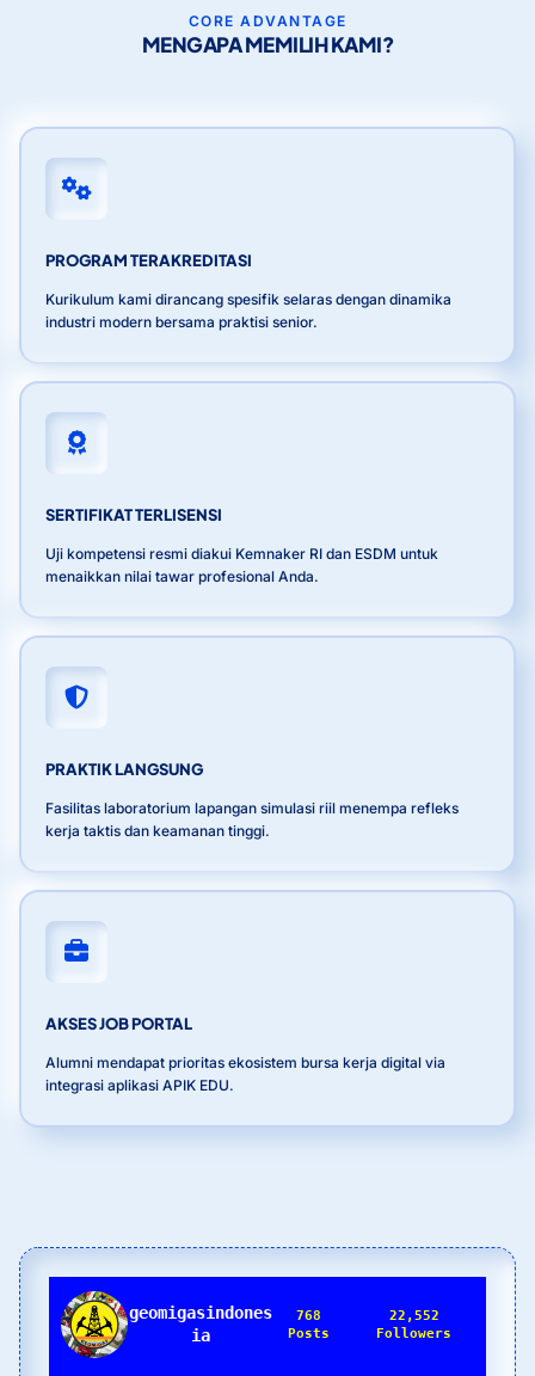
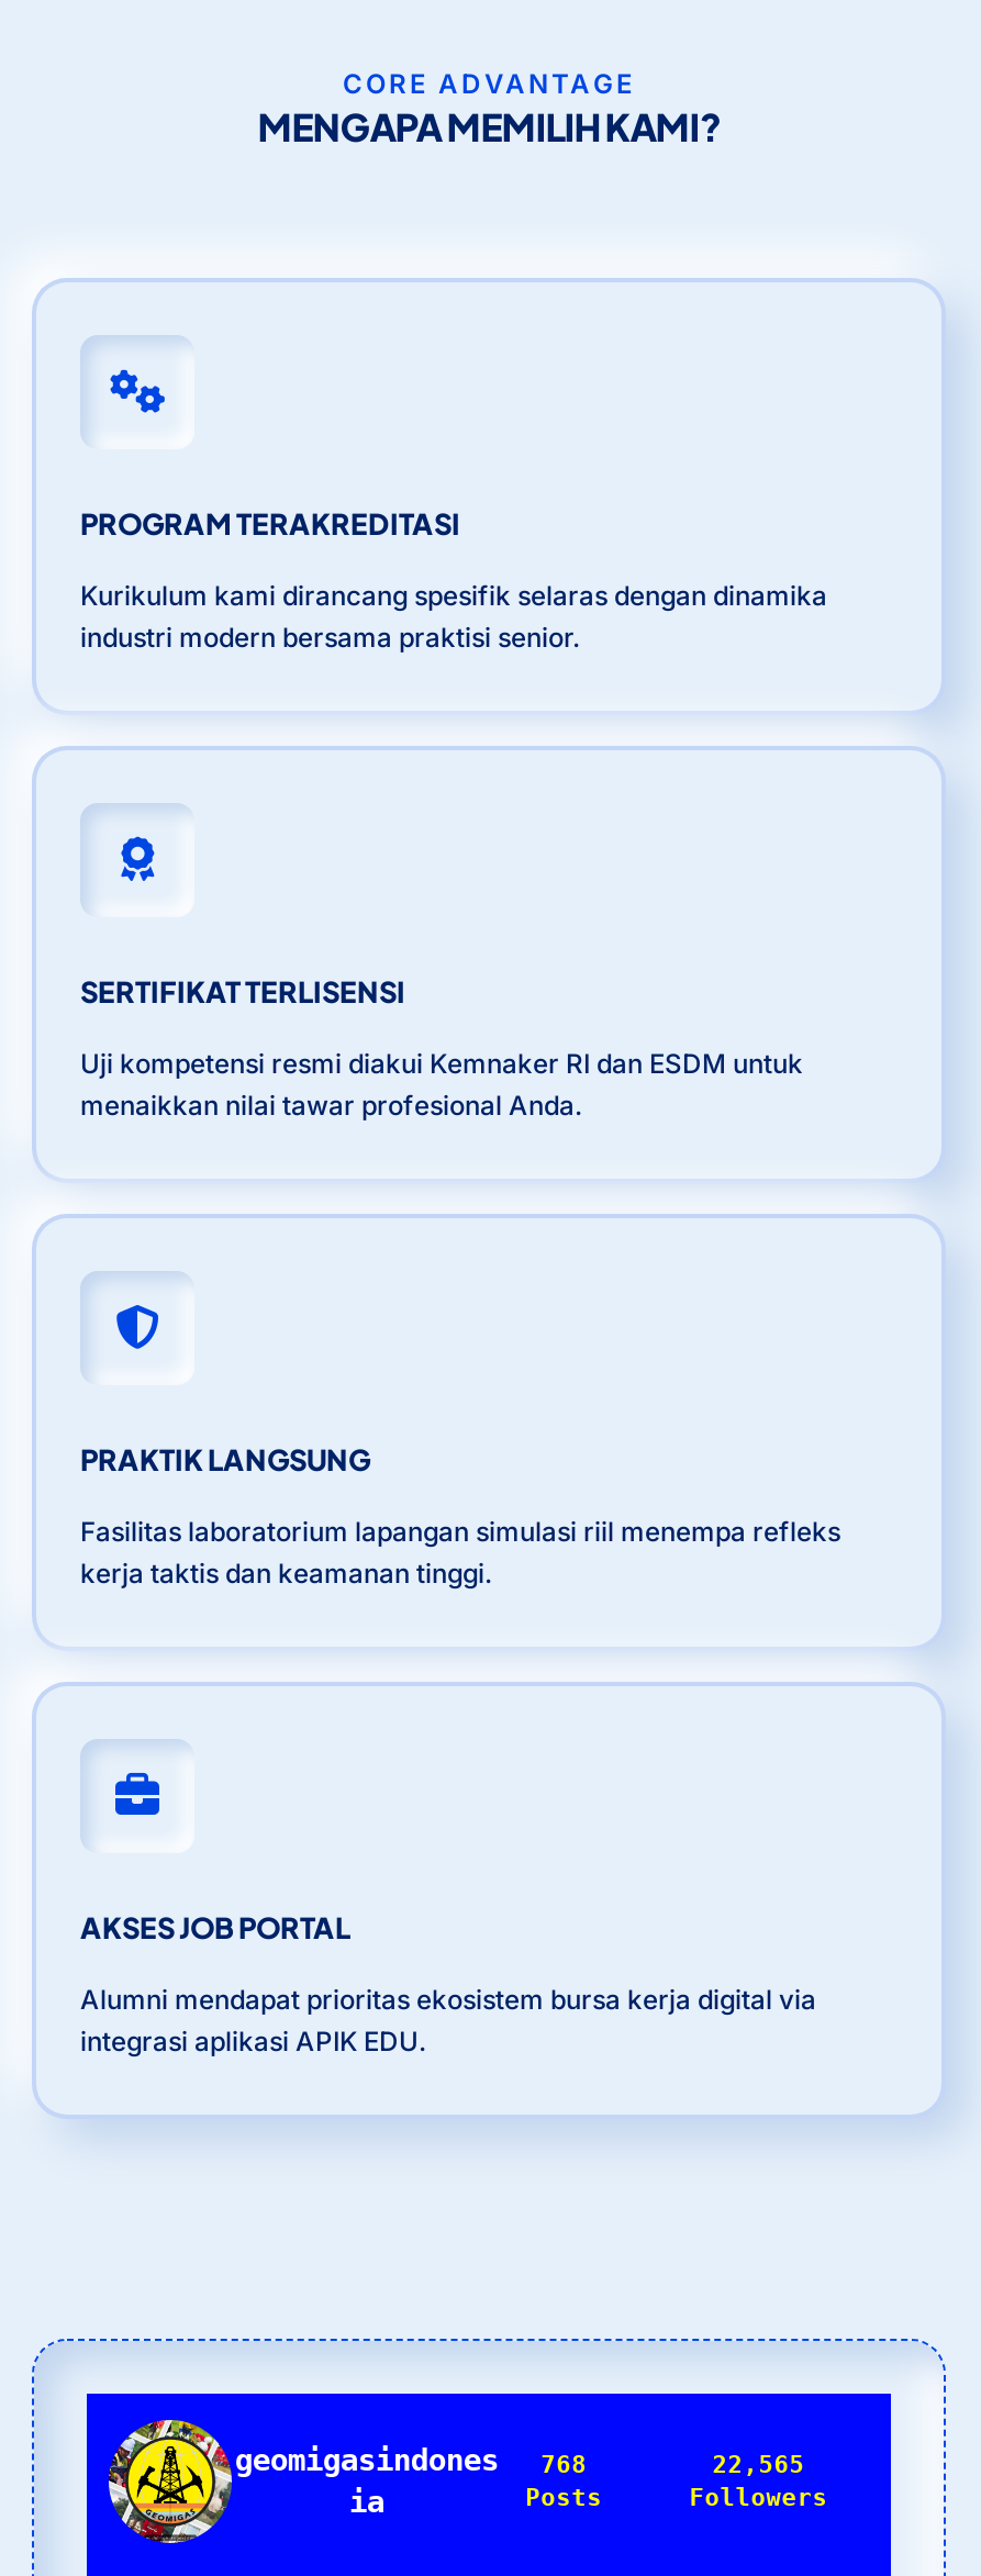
[389,1308,439,1324] 22,552 -> [712,2451,805,2480] 22,565

